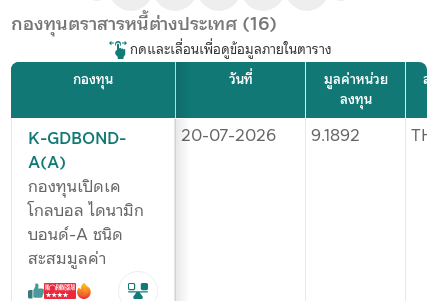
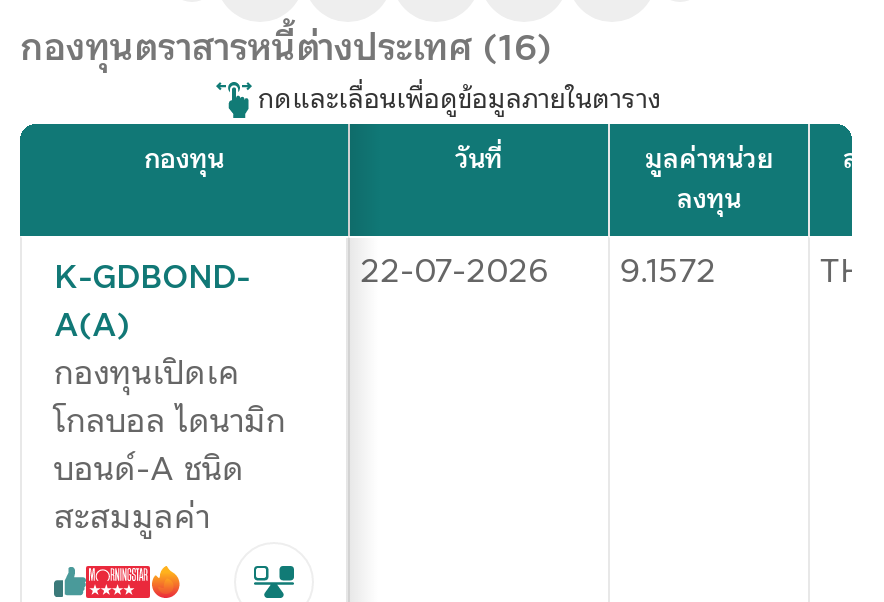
[181,125,276,147] 20-07-2026 -> [360,250,548,294] 22-07-2026
[311,125,360,147] 9.1892 -> [620,250,716,294] 9.1572

